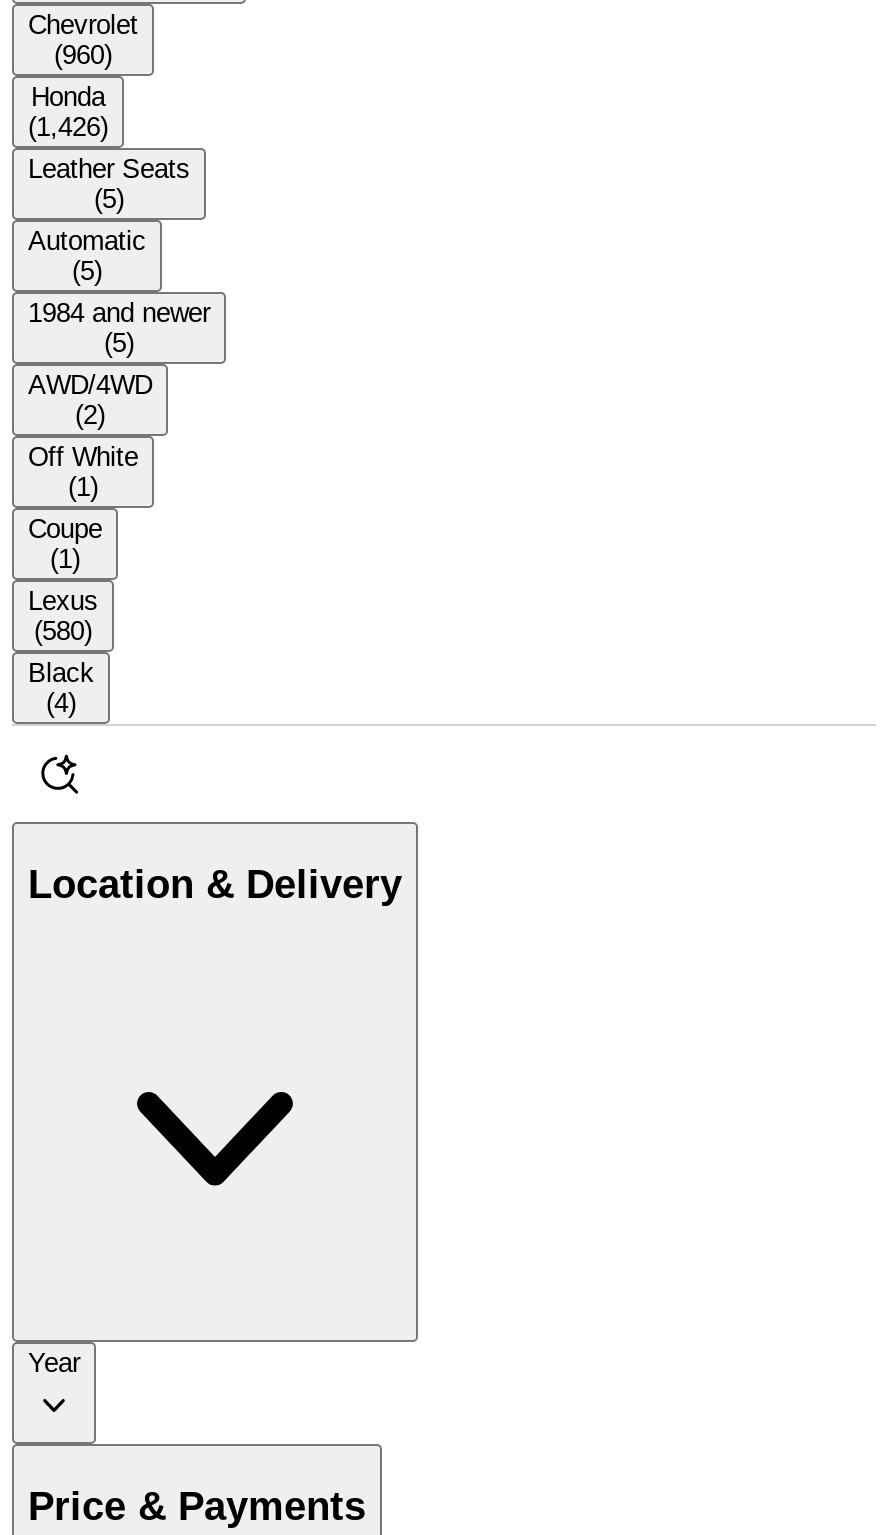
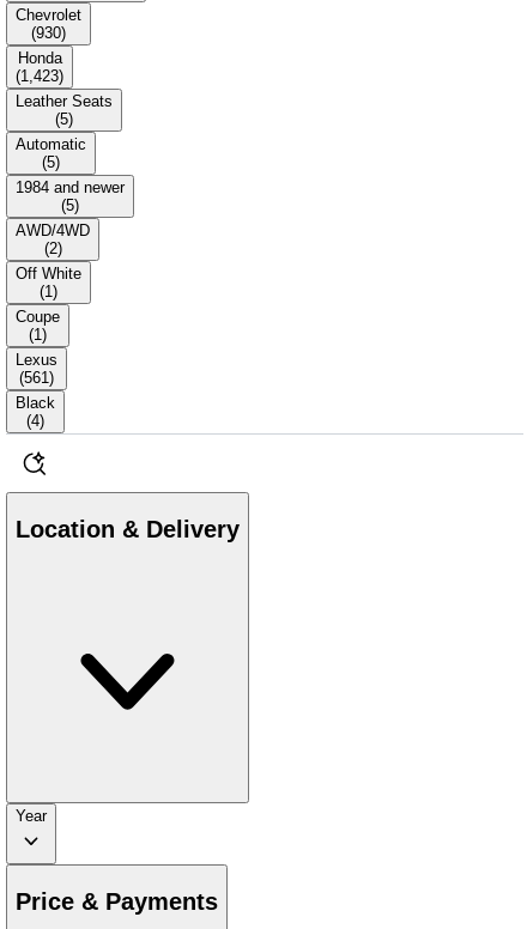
[54,40,112,70] (960) -> [31,24,66,42] (930)
[28,112,108,142] (1,426) -> [16,67,63,85] (1,423)
[34,616,92,646] (580) -> [19,369,54,387] (561)

